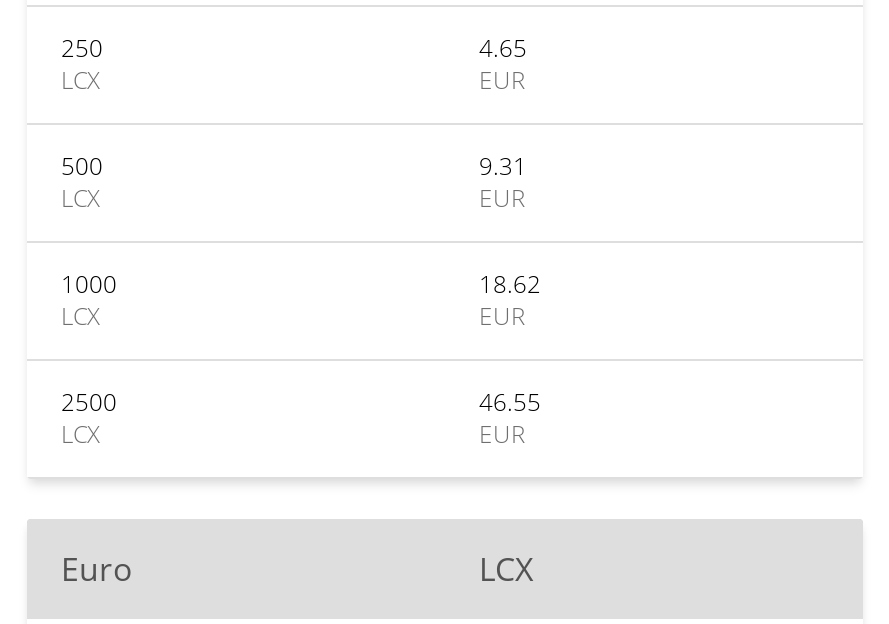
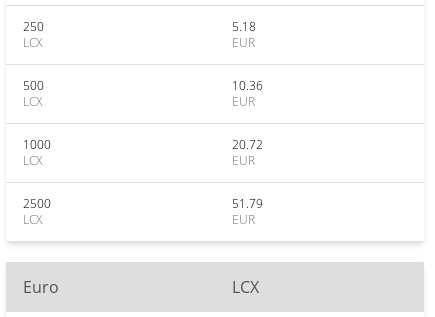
[479,31,527,65] 4.65 -> [232,18,256,35] 5.18
[479,149,527,183] 9.31 -> [232,77,263,94] 10.36
[479,267,541,301] 18.62 -> [232,136,263,153] 20.72
[479,385,541,419] 46.55 -> [232,195,263,212] 51.79

